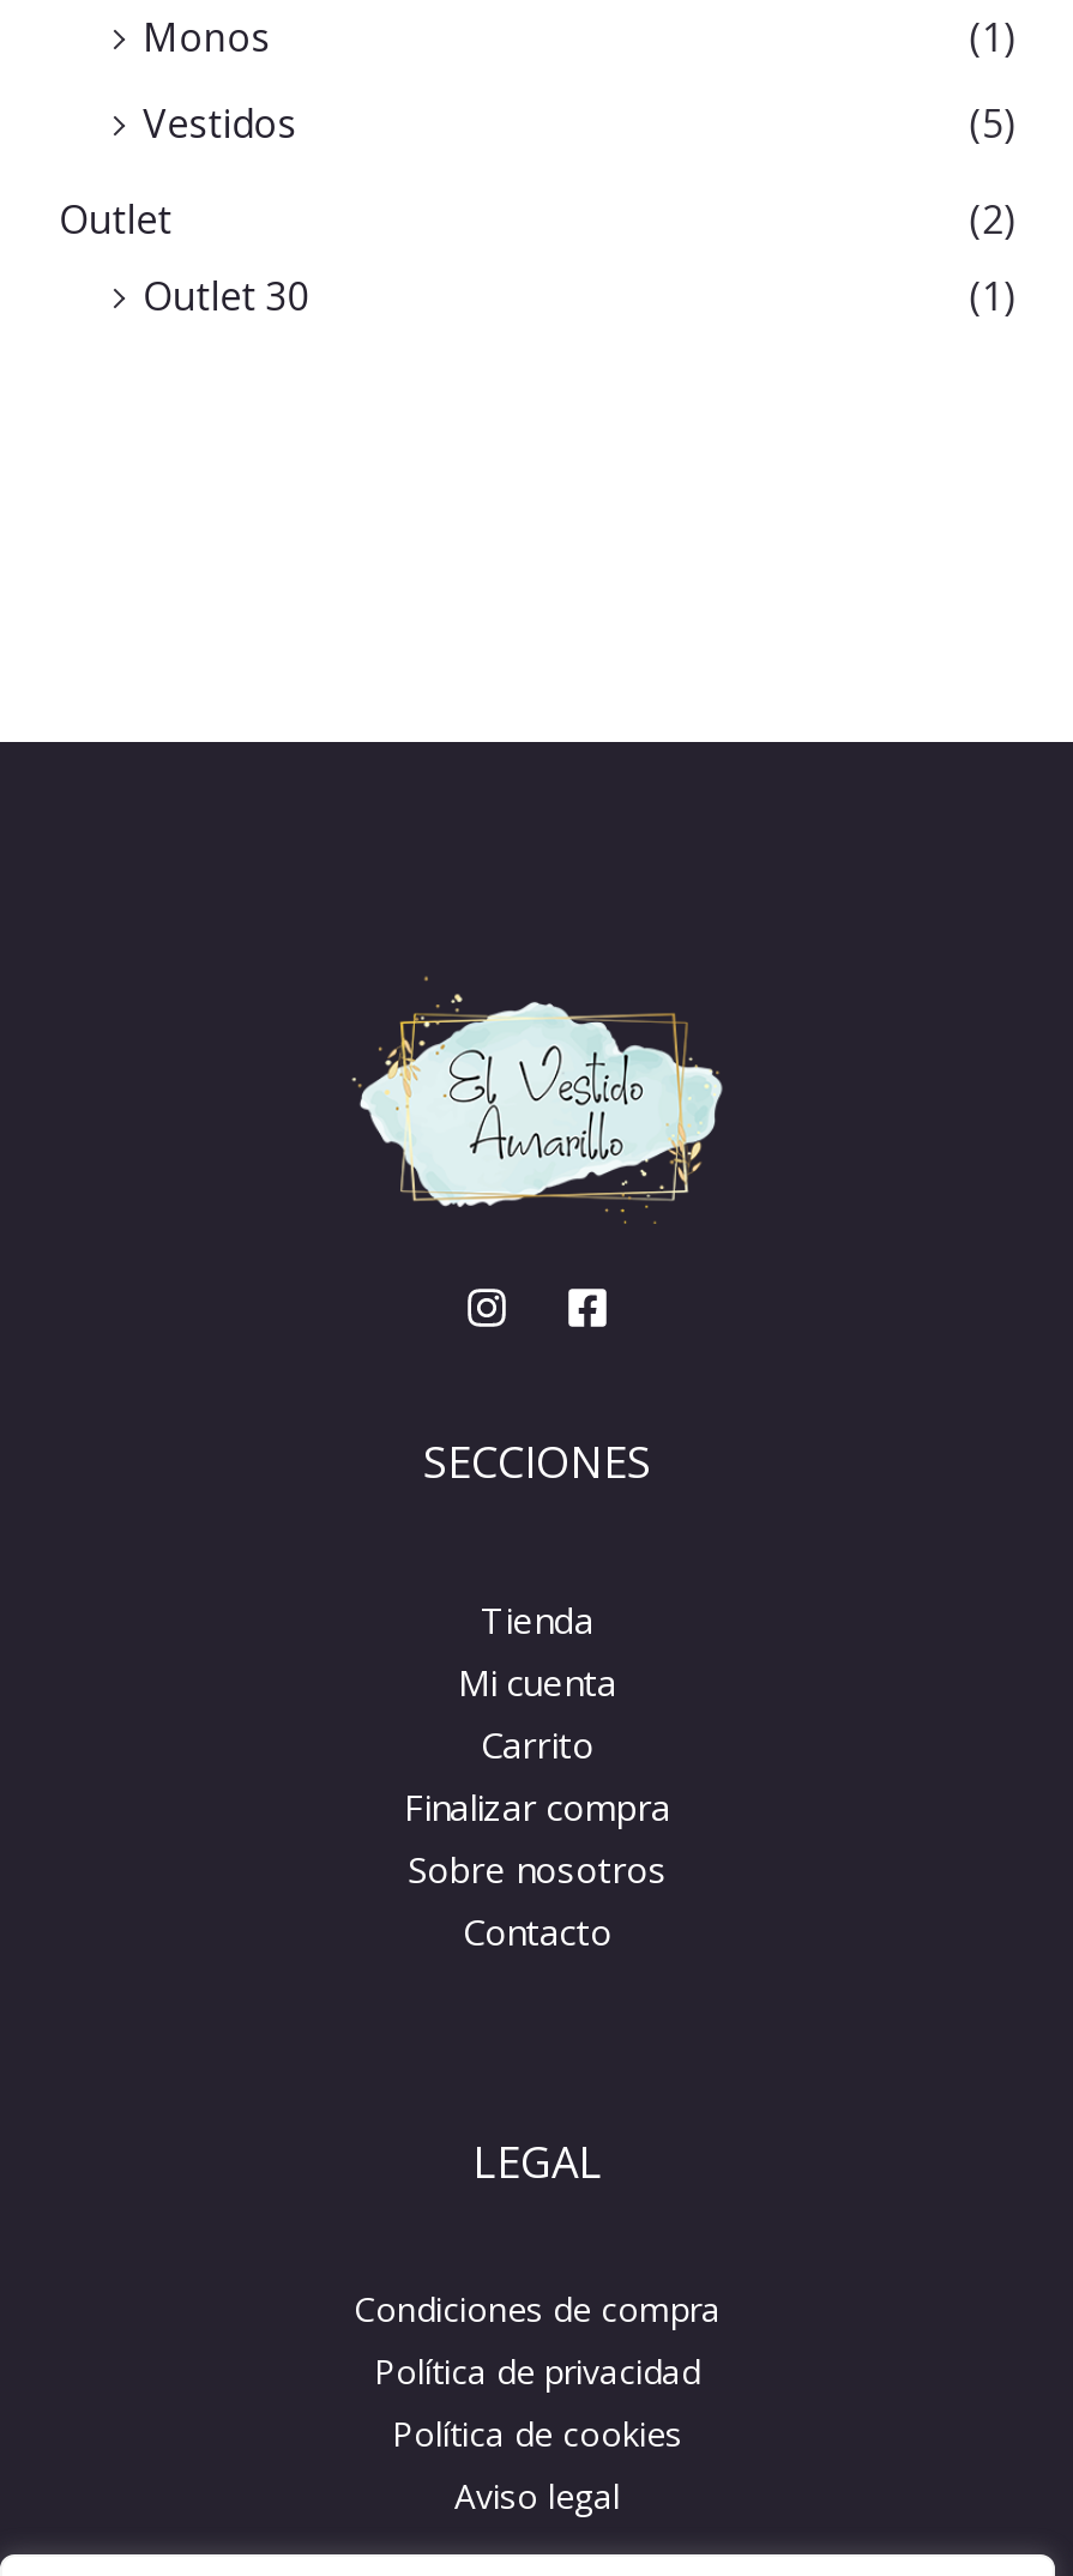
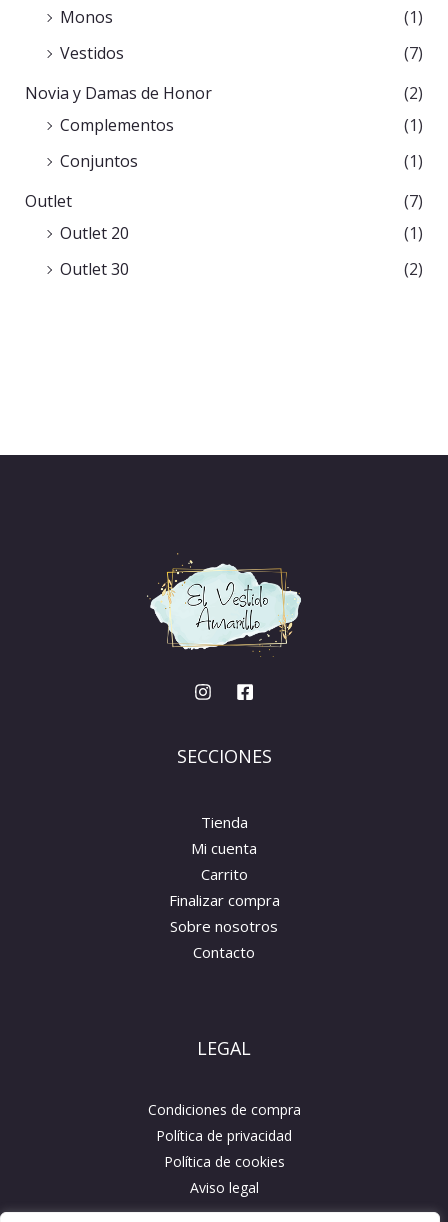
[970,97,1015,150] (5) -> [404,42,423,64] (7)
[59,193,172,245] Outlet -> [25,82,212,104] Novia y Damas de Honor
[143,269,308,322] Outlet 30 -> [60,114,174,136] Complementos
none -> [25,150,423,280] Conjuntos | (1) | Outlet | (7) | Outlet 20 | (1) | Outlet 30 | (2)

